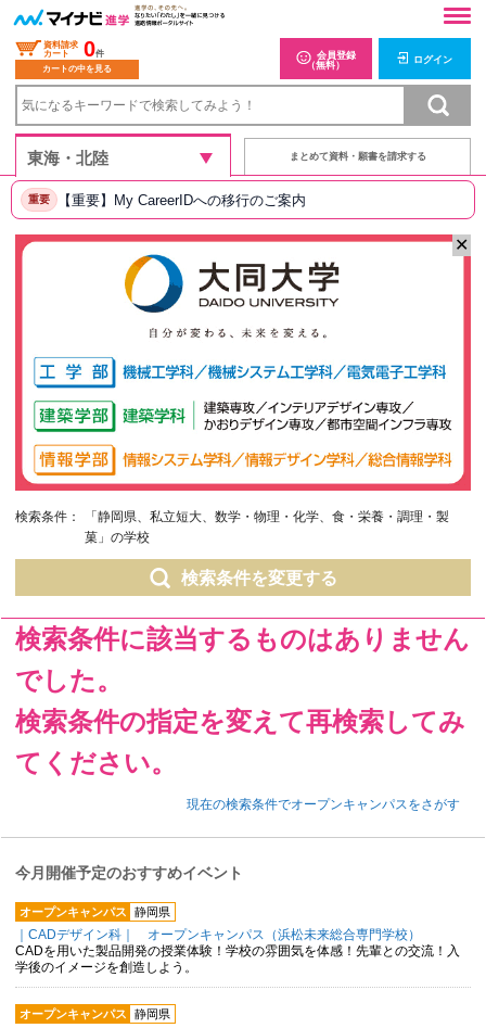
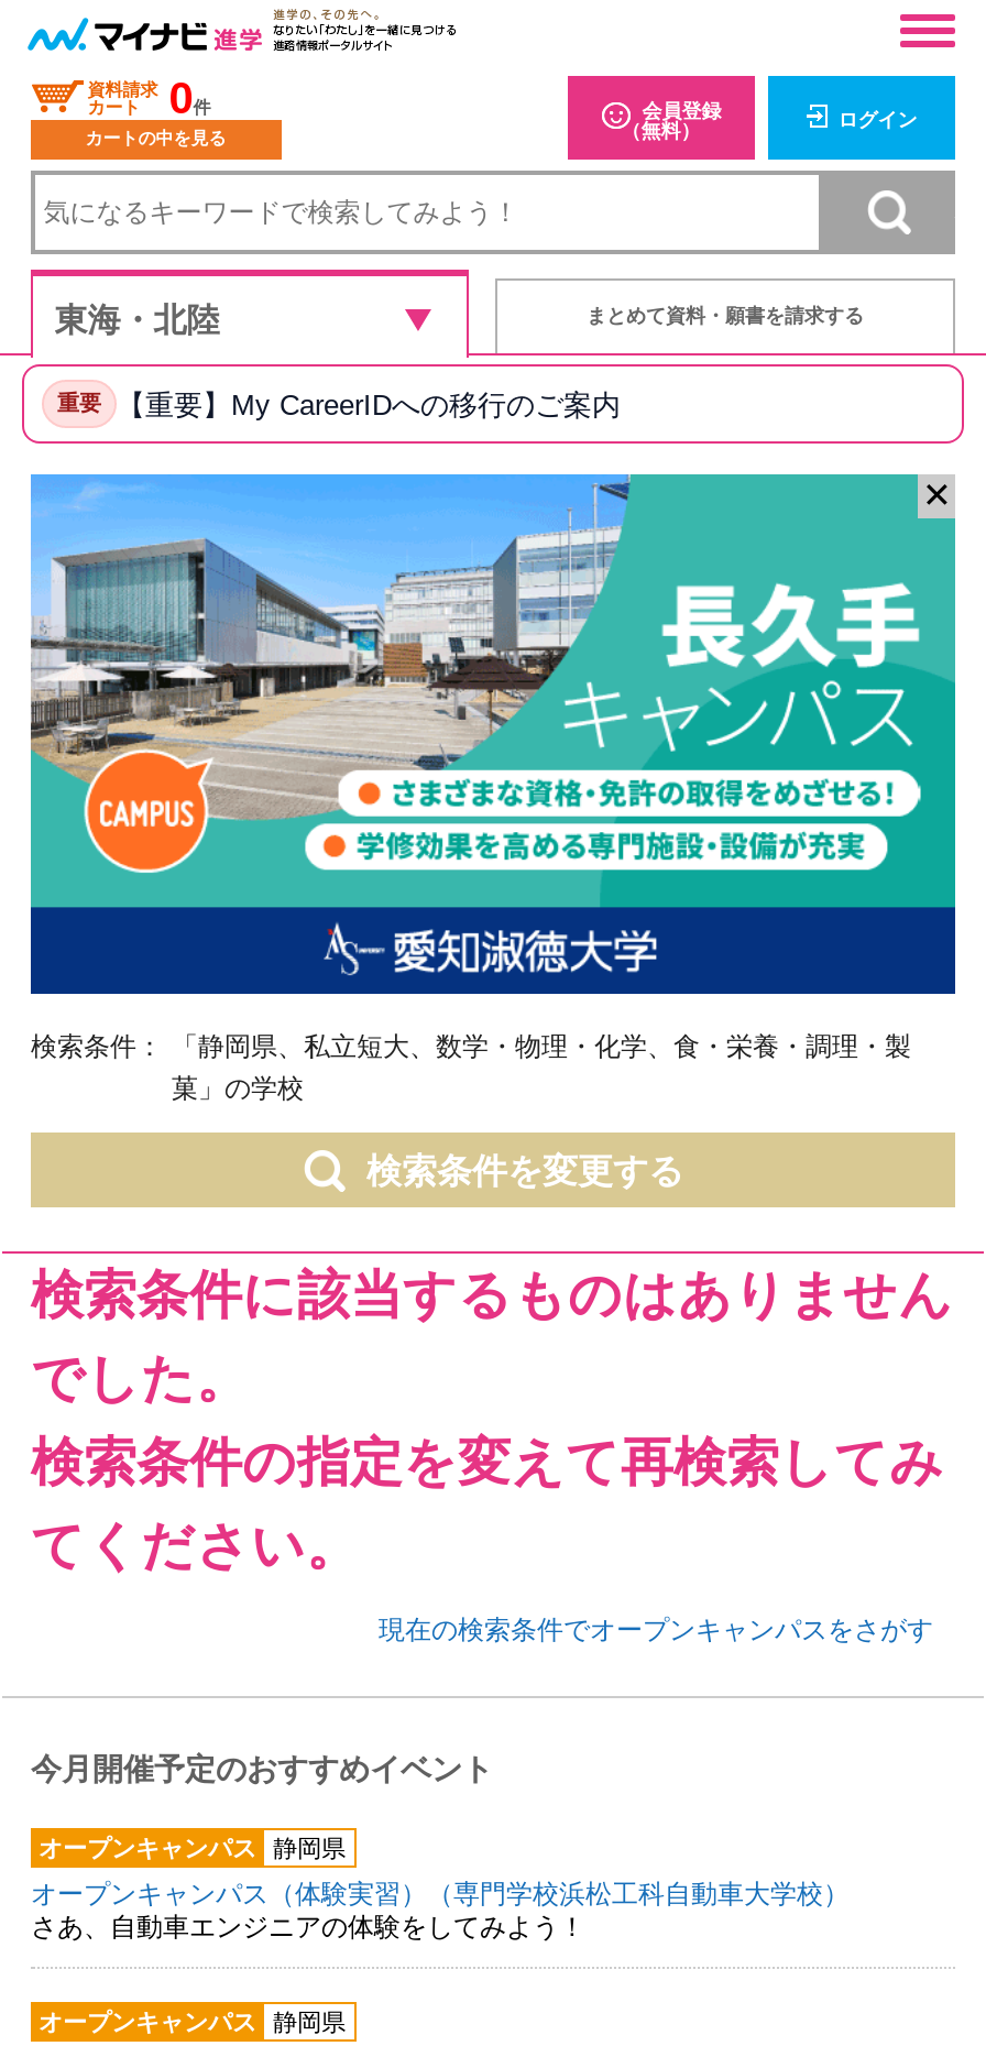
[14,233,472,492] [image] -> [29,472,957,996] [image]
[15,927,460,975] ｜CADデザイン科｜ オープンキャンパス（浜松未来総合専門学校） | CADを用いた製品開発の授業体験！学校の雰囲気を体感！先輩との交流！入 | 学後のイメージを創造しよう。 -> [31,1879,850,1943] オープンキャンパス（体験実習）（専門学校浜松工科自動車大学校） | さあ、自動車エンジニアの体験をしてみよう！

